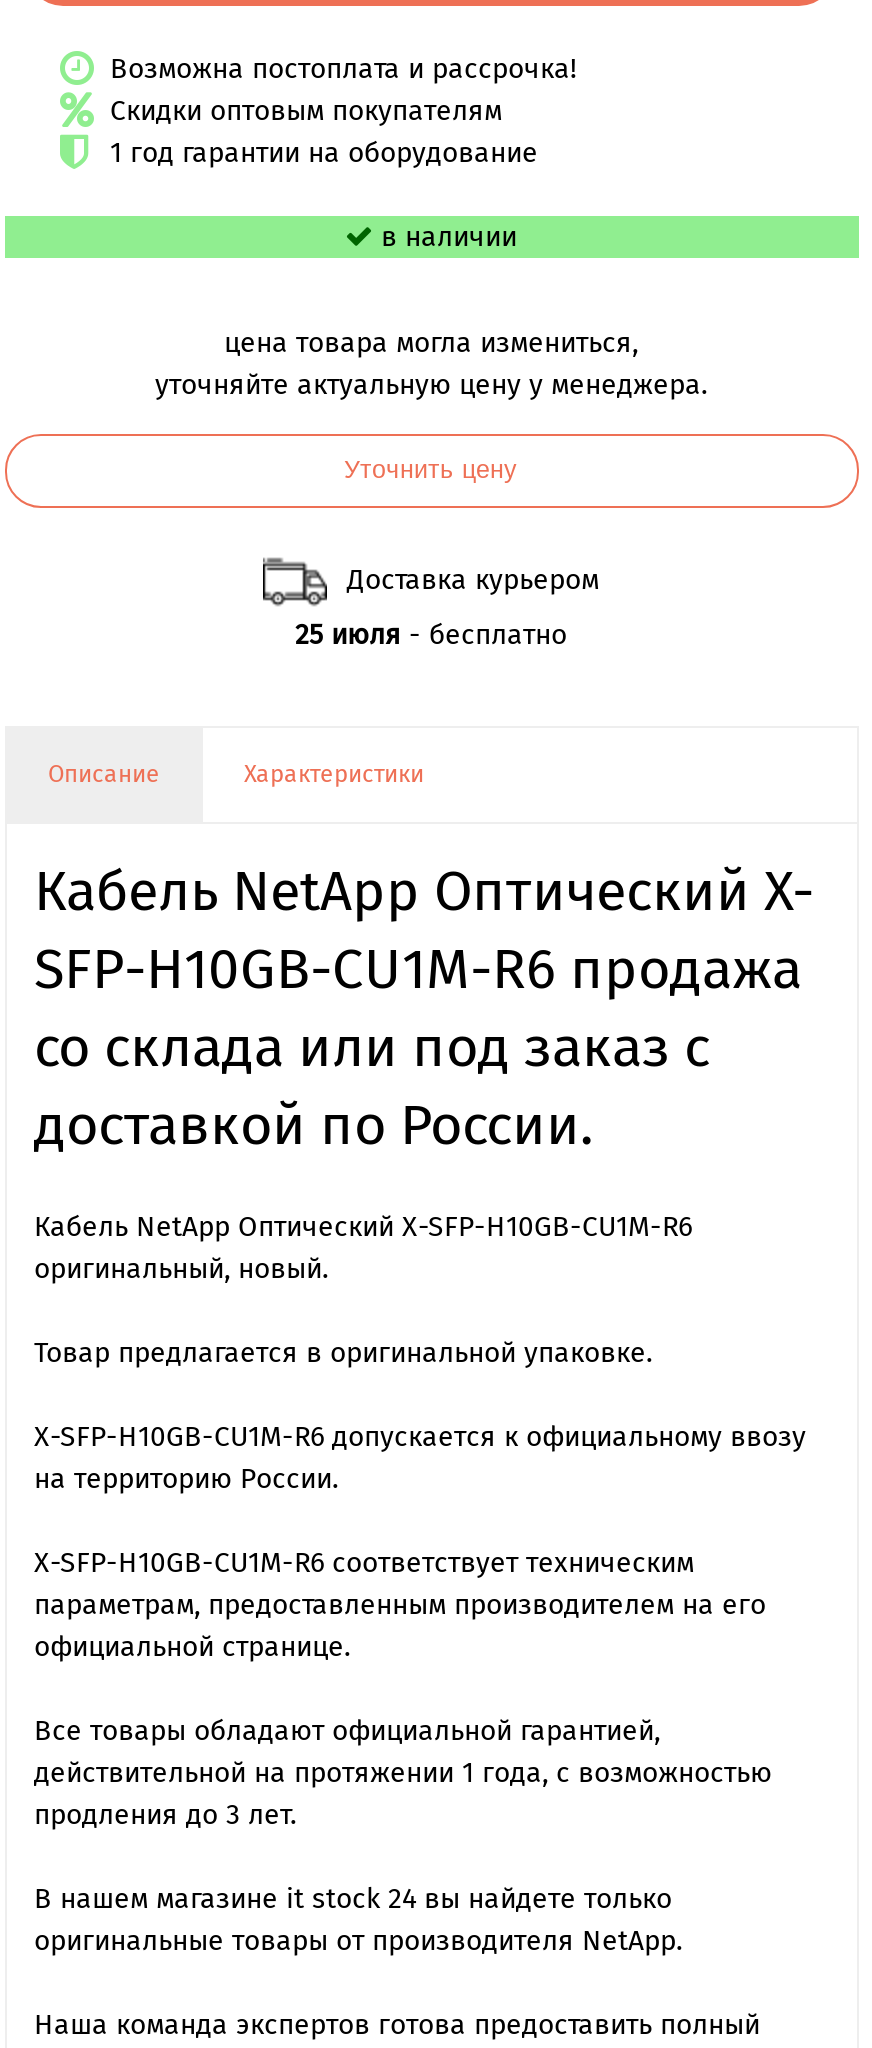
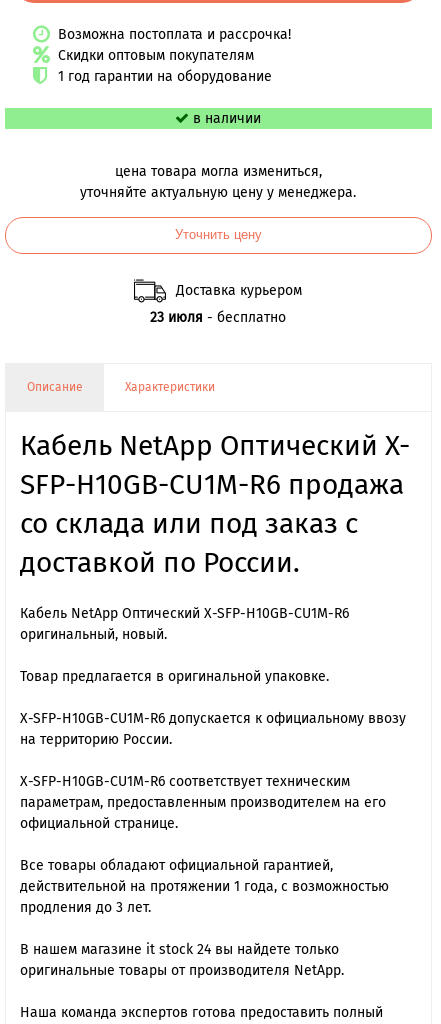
[295,618,567,652] 25 июля - бесплатно -> [150,309,286,326] 23 июля - бесплатно

